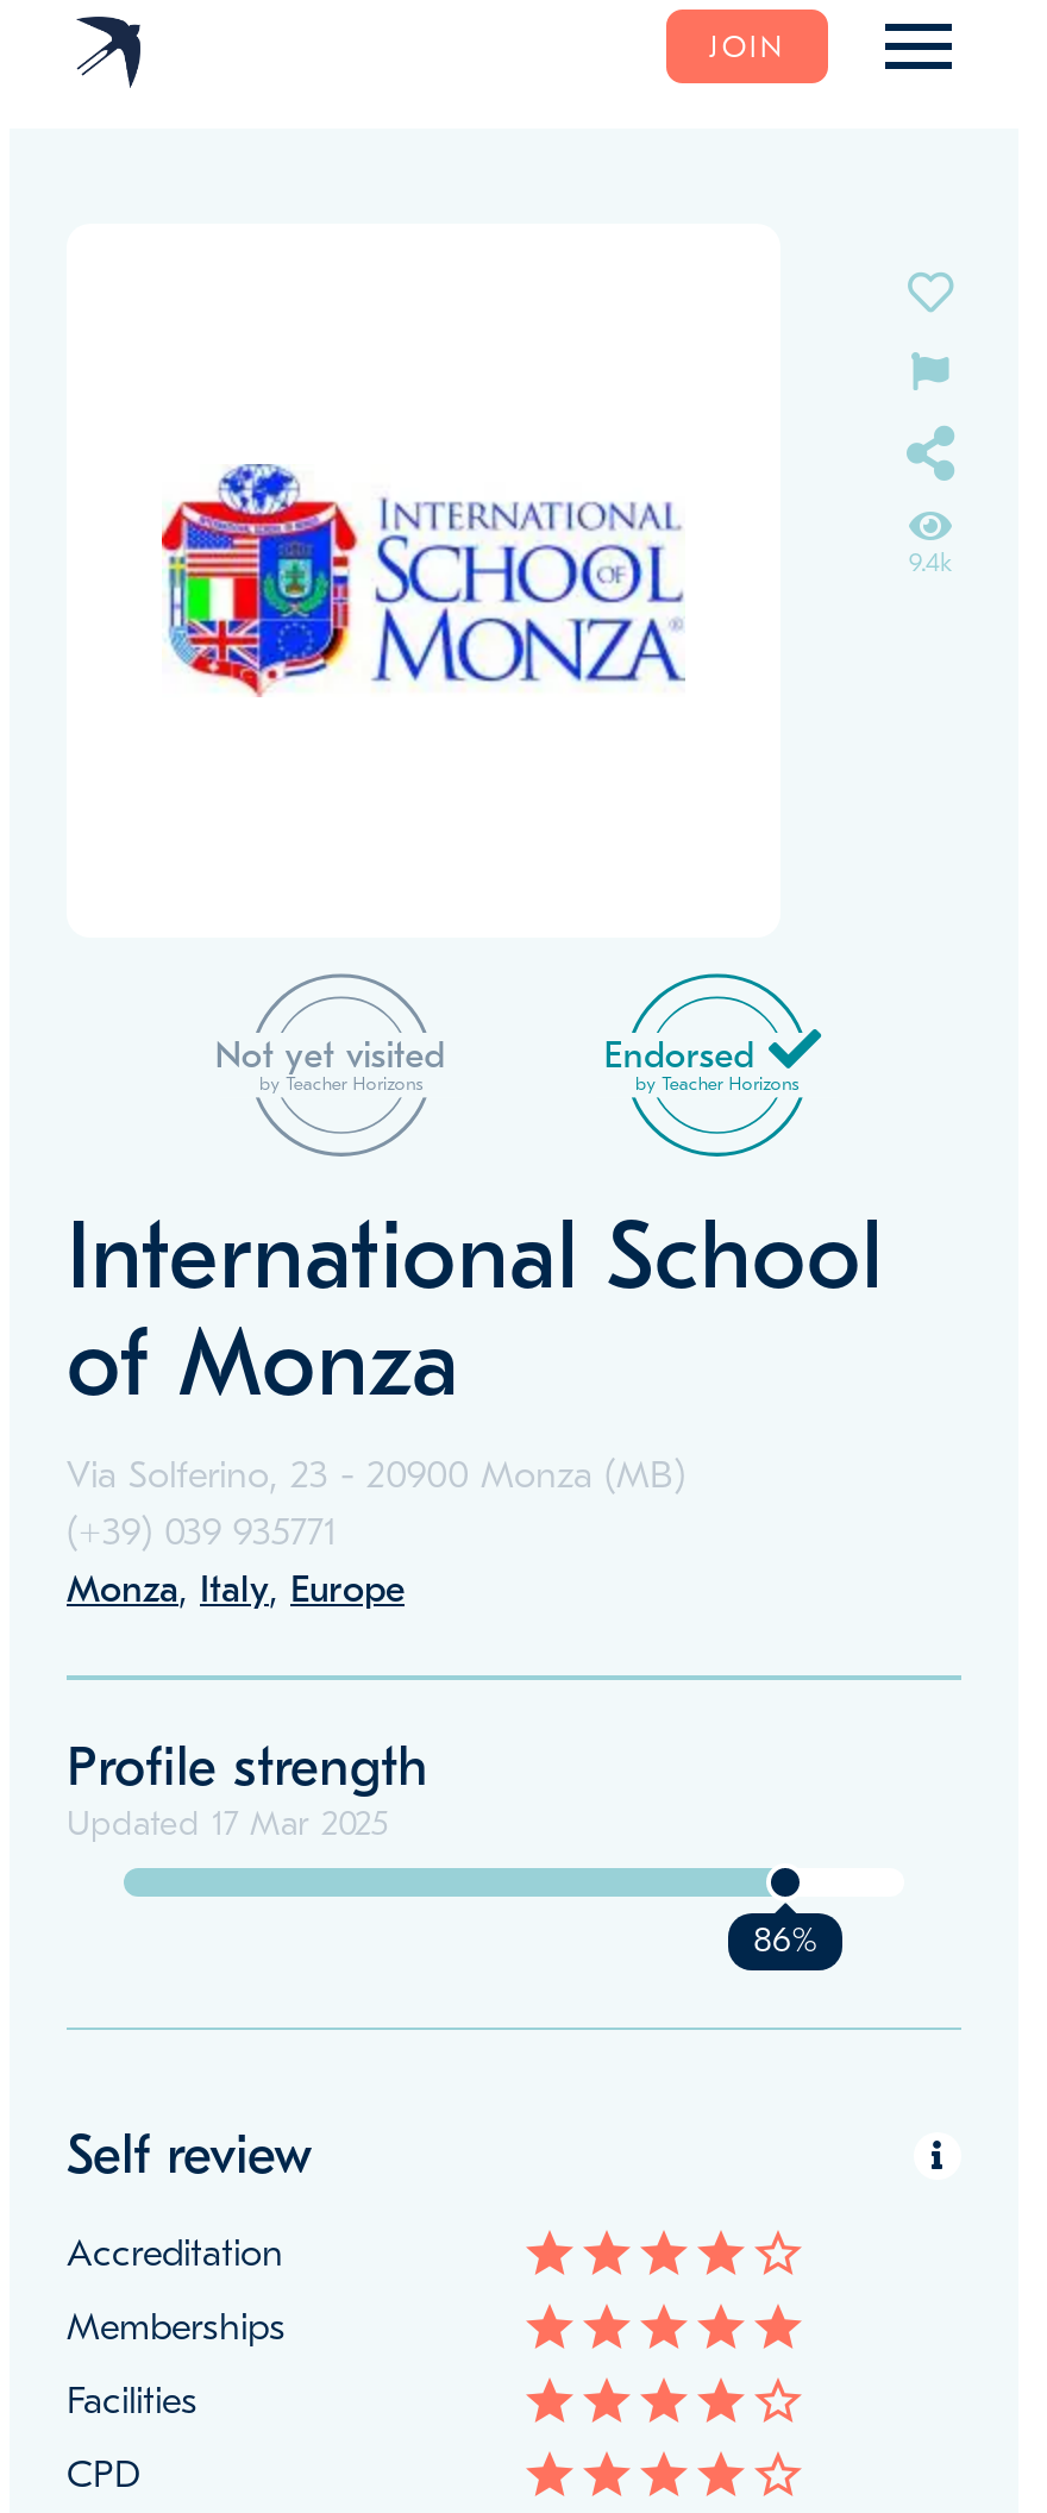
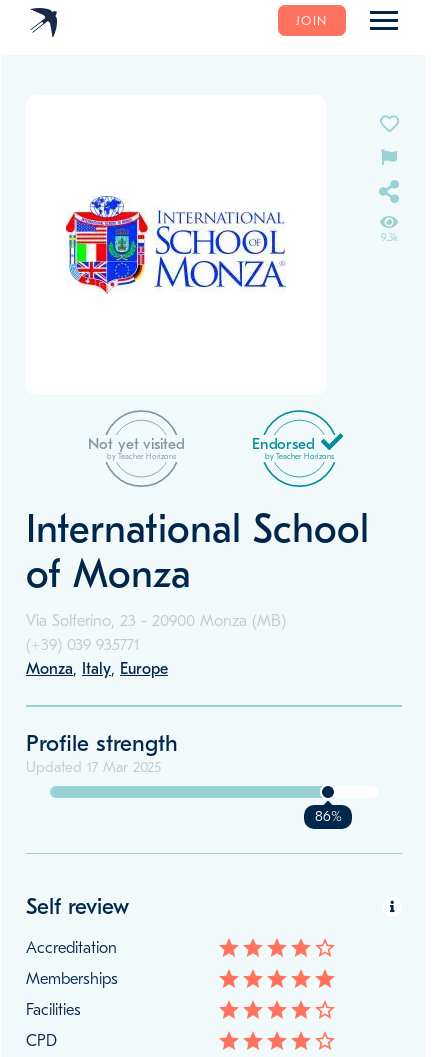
[909,547,952,578] 9.4k -> [380,231,397,244] 9.3k

